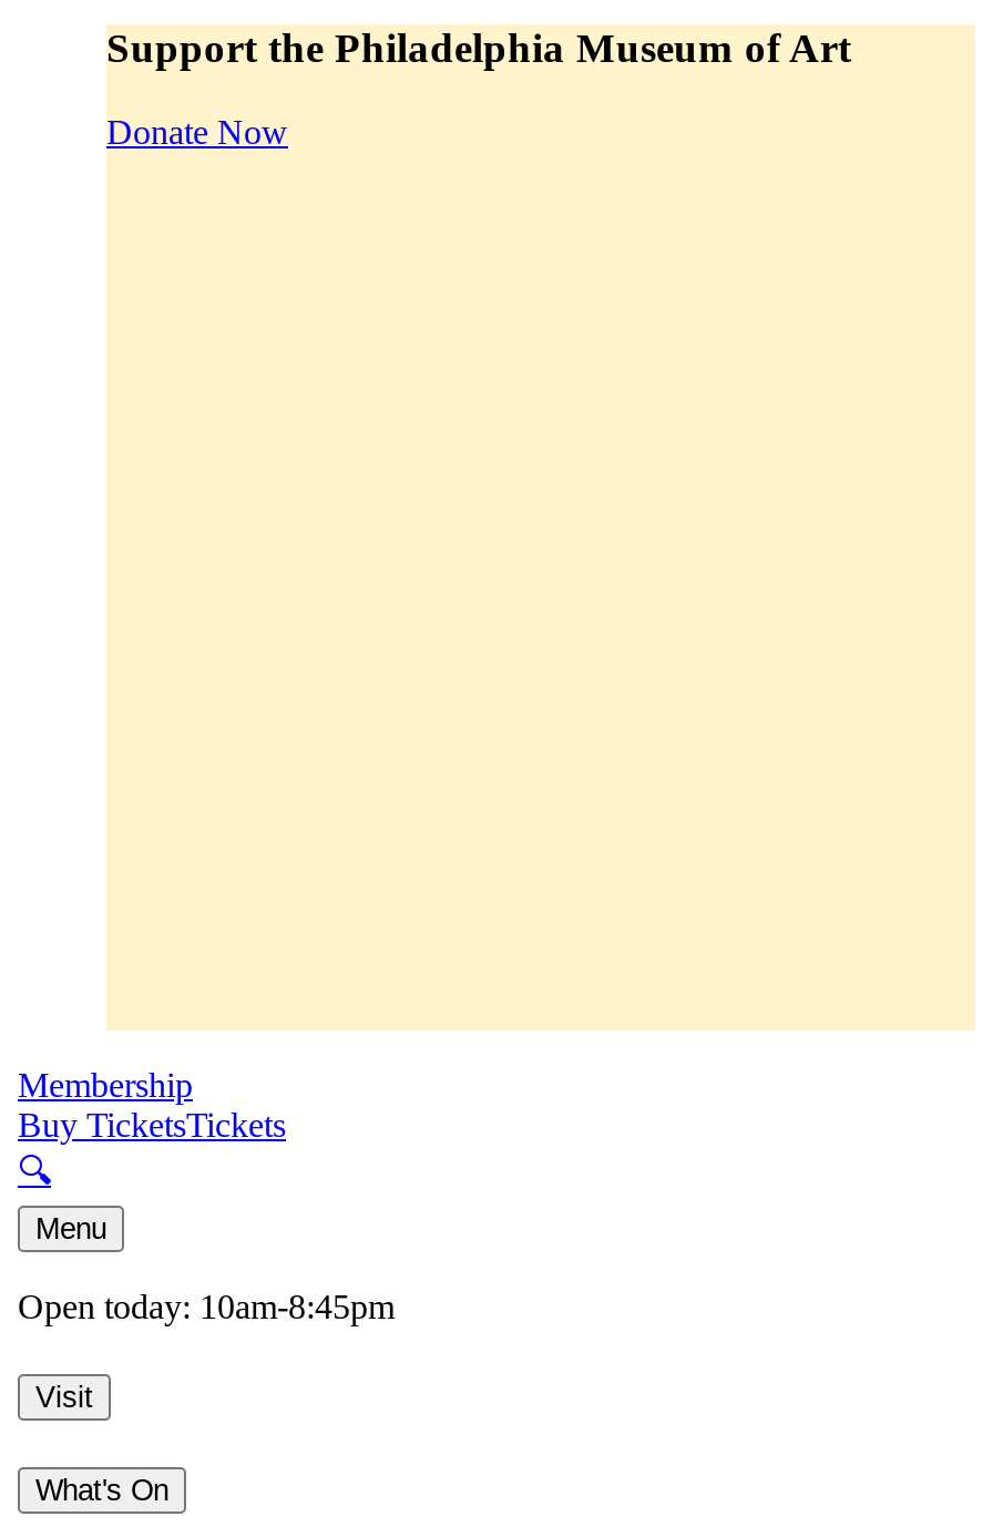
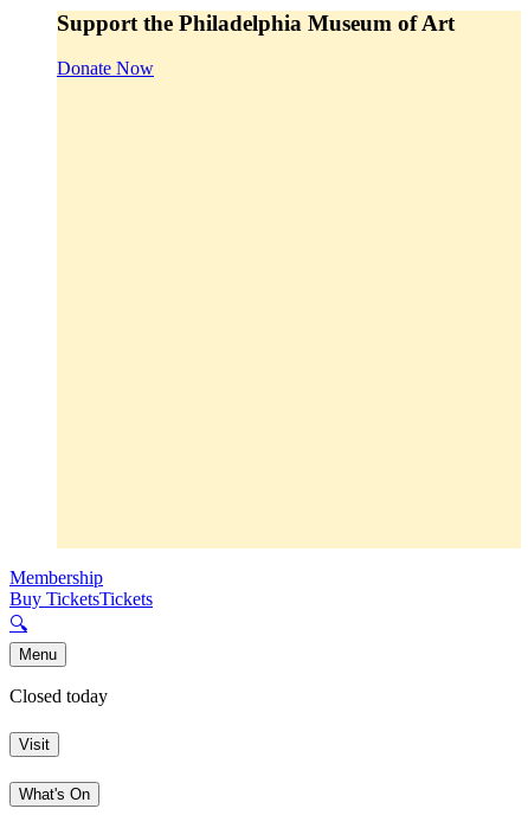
[18,1288,395,1326] Open today: 10am-8:45pm -> [9,686,108,706] Closed today

